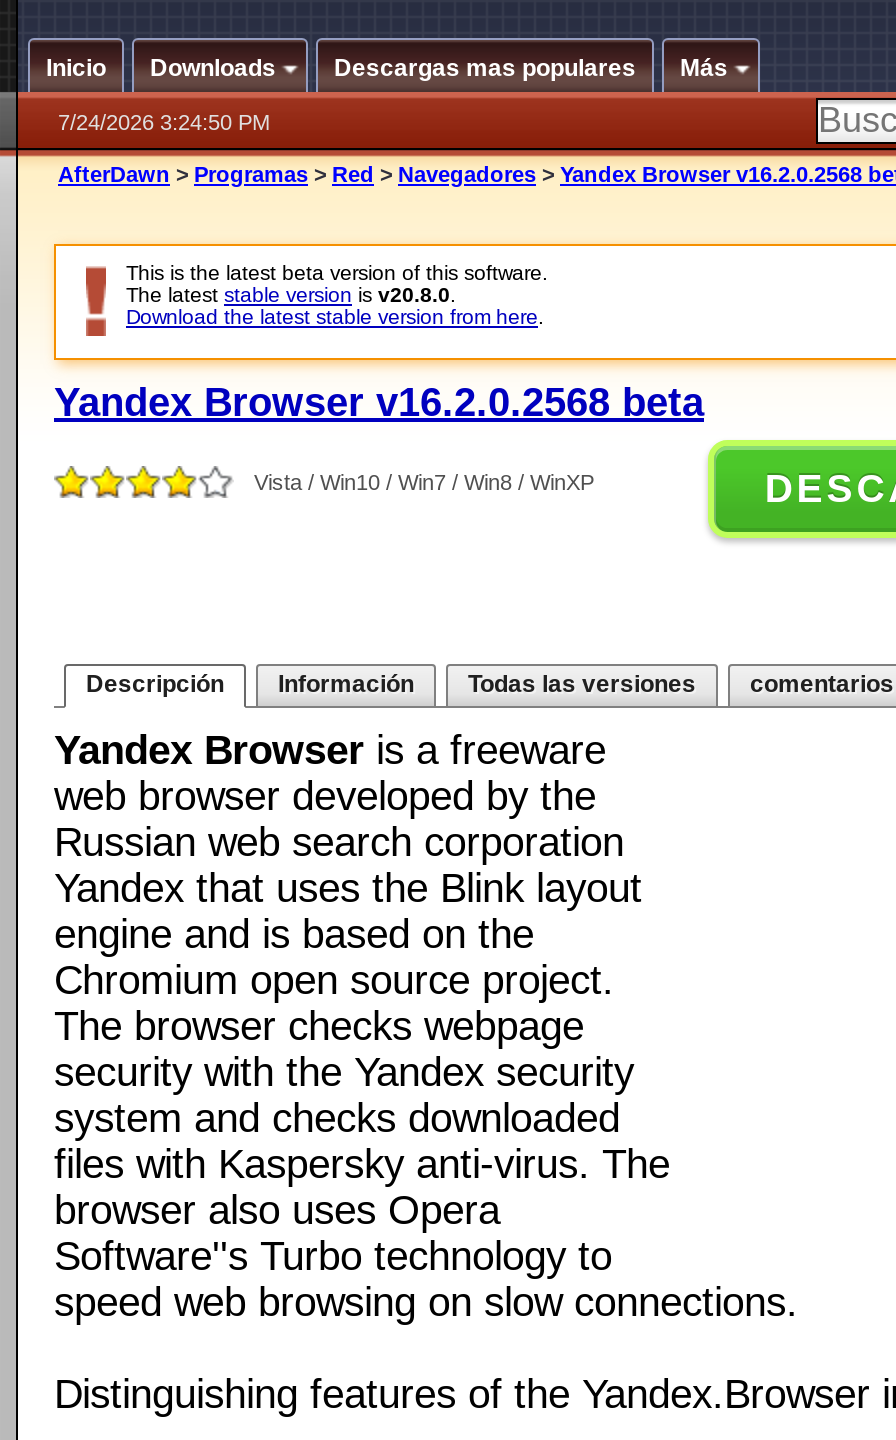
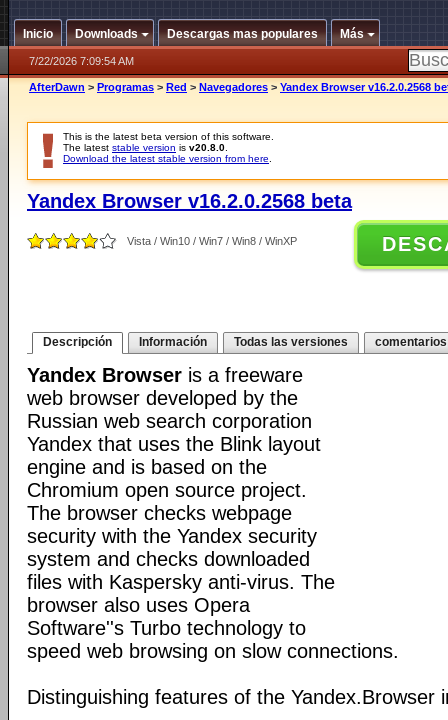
[58,110,270,134] 7/24/2026 3:24:50 PM -> [29,55,134,67] 7/22/2026 7:09:54 AM

